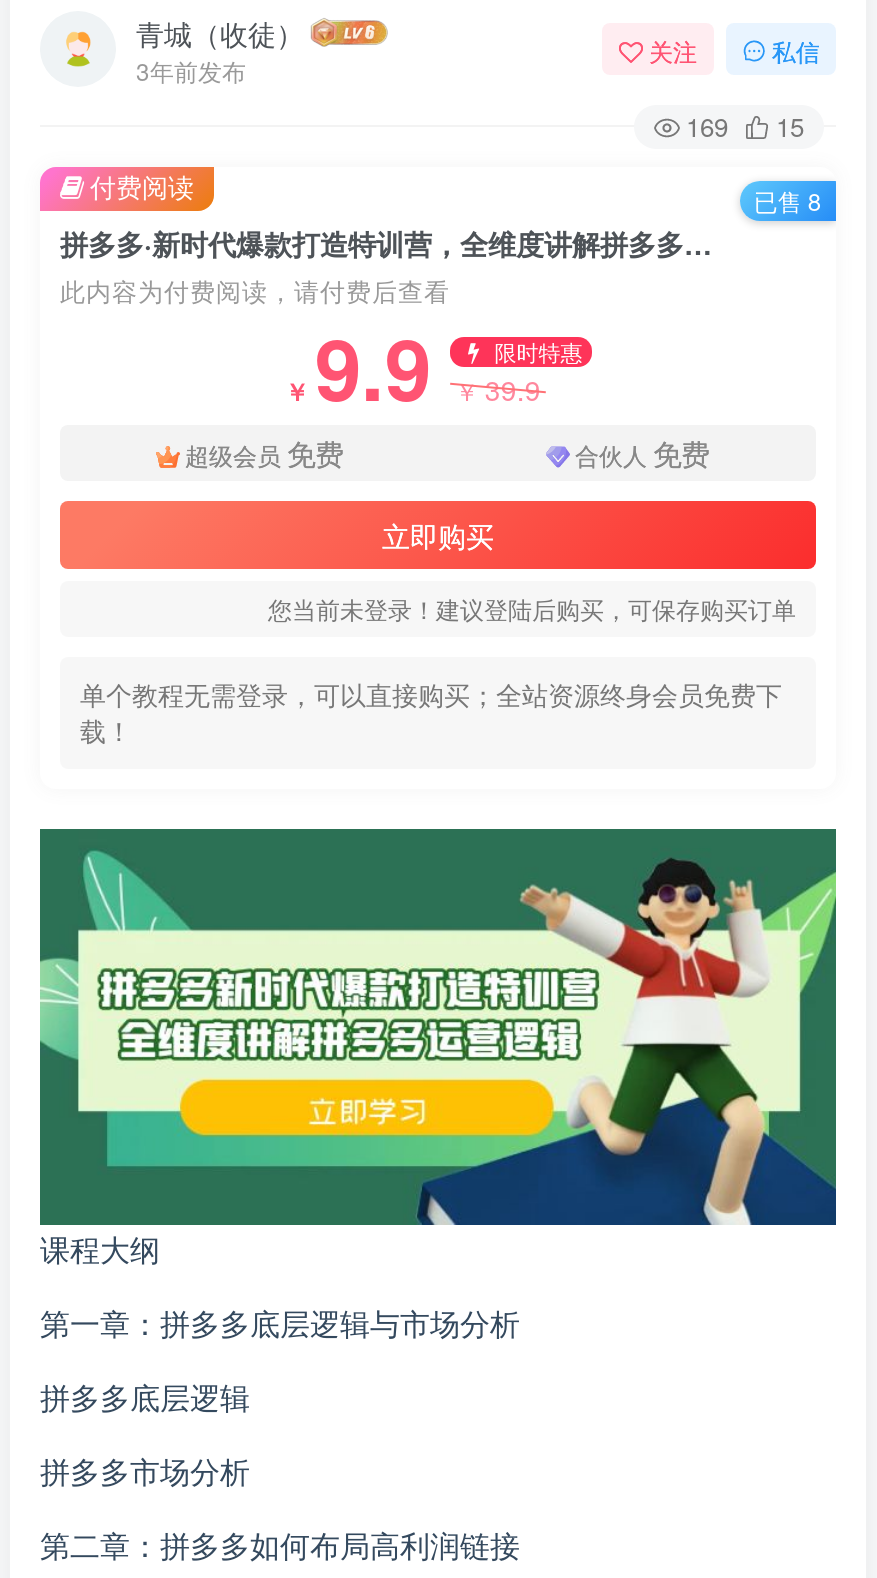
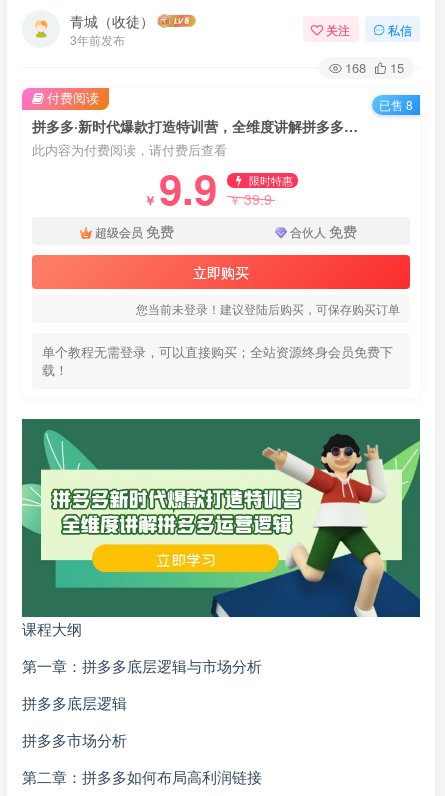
[686,107,804,145] 169 15 -> [345,58,404,77] 168 15

